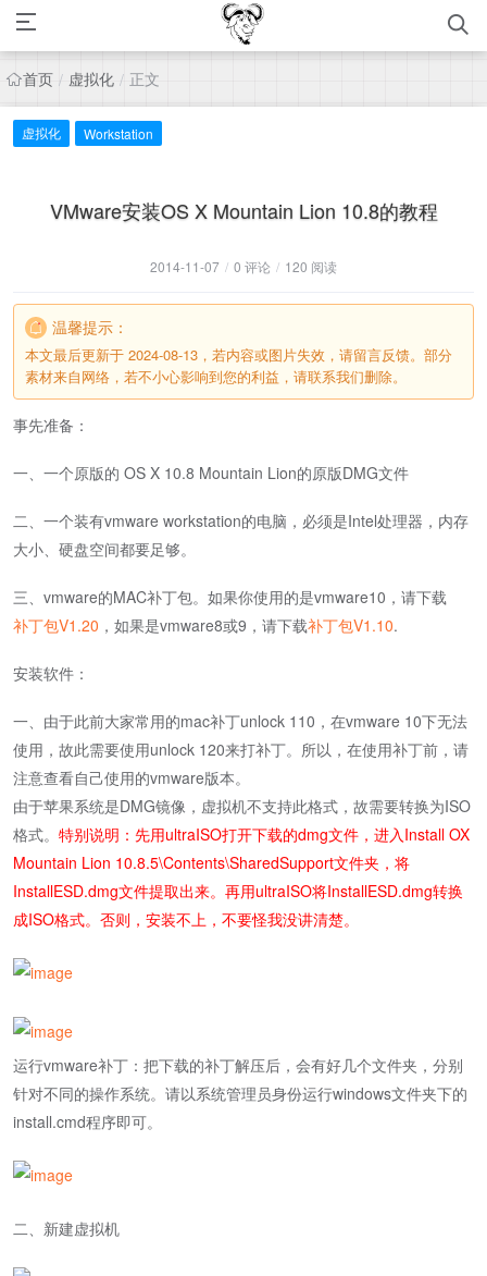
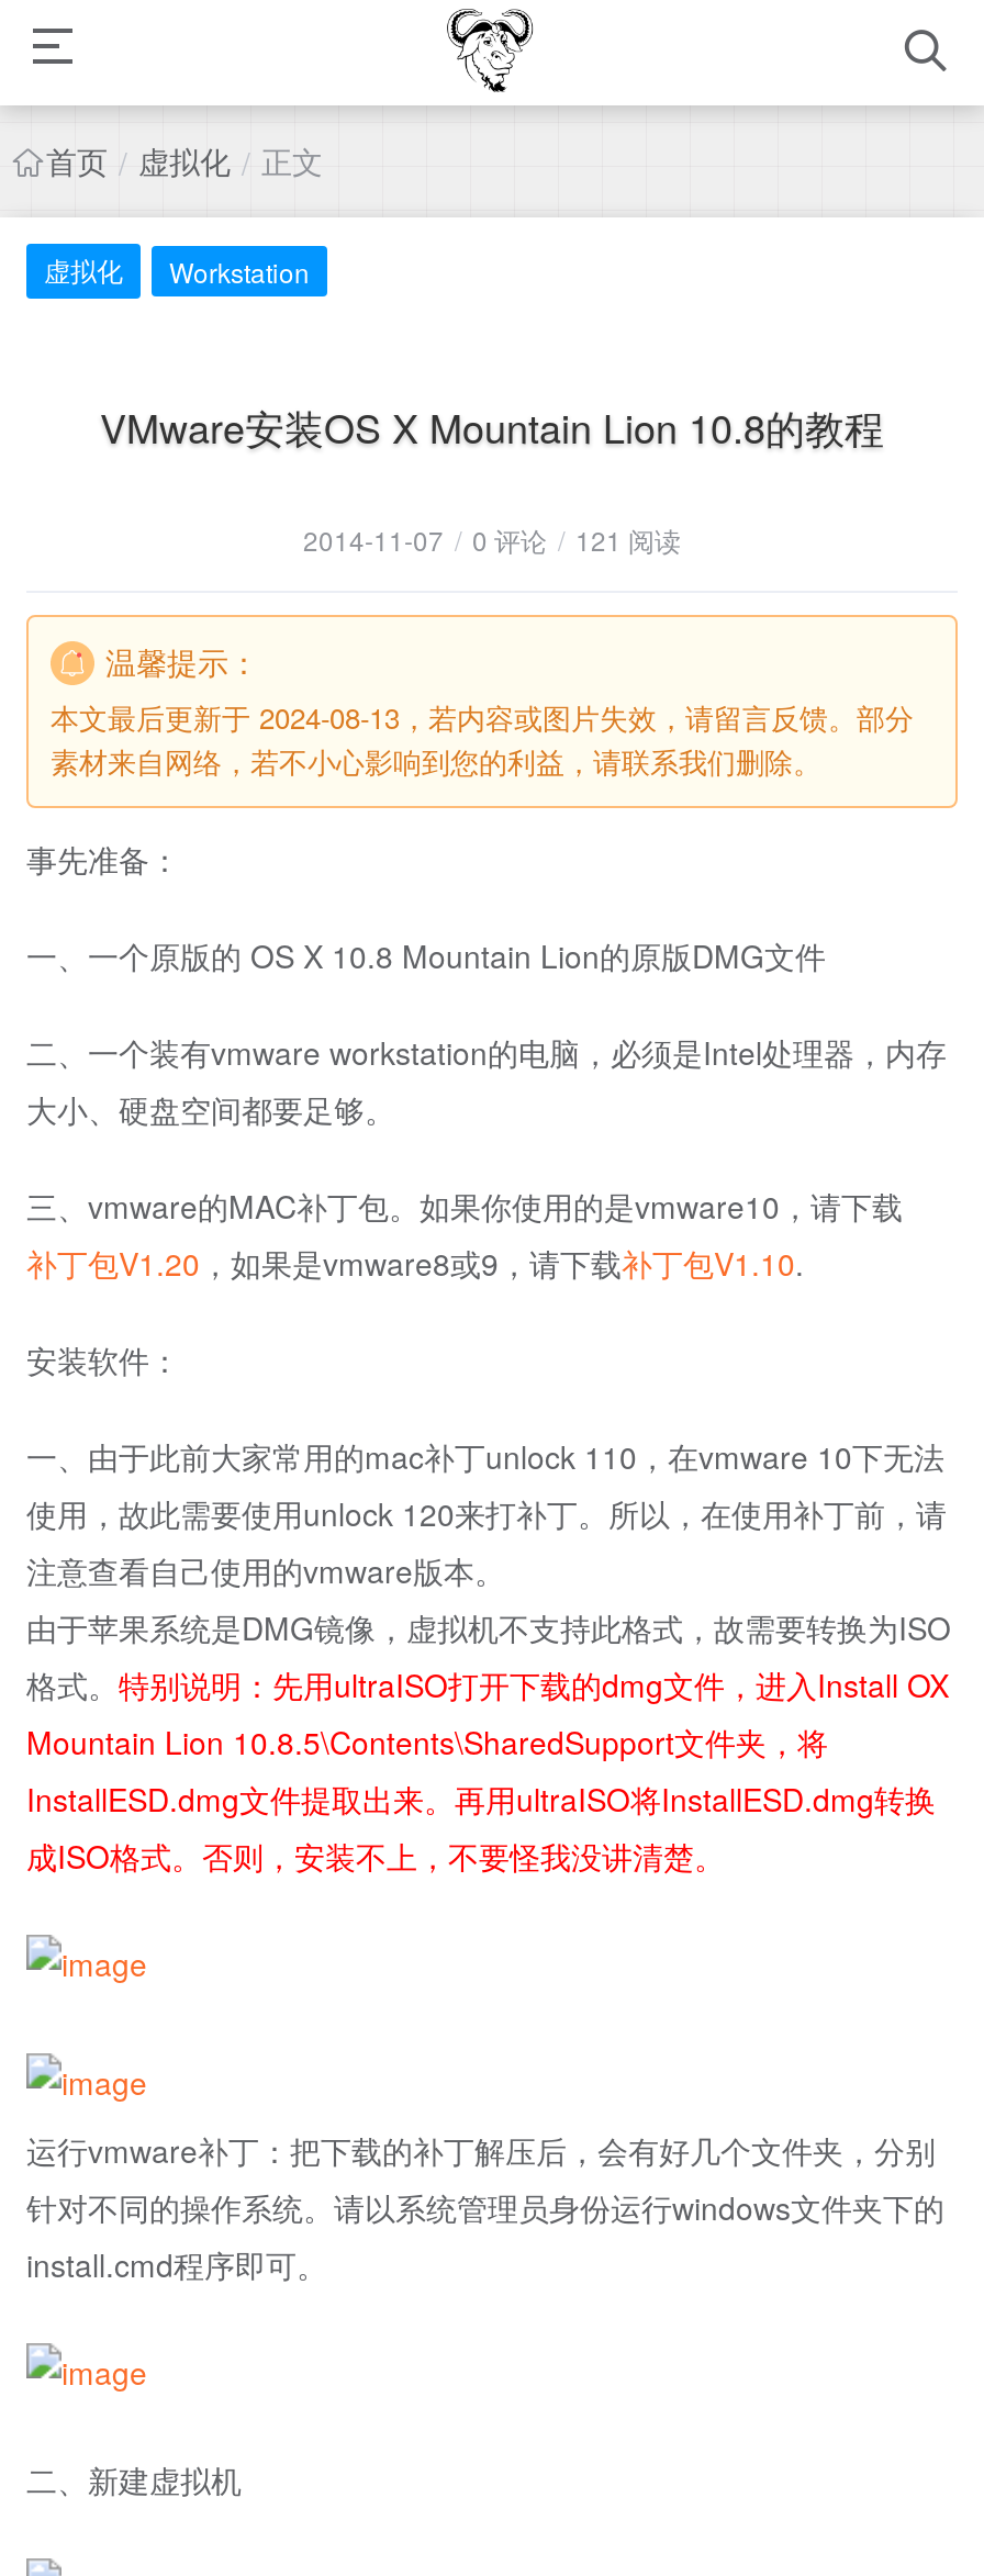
[150,257,337,275] 2014-11-07 / 0 评论 / 120 阅读 -> [303,520,681,558] 2014-11-07 / 0 评论 / 121 阅读

